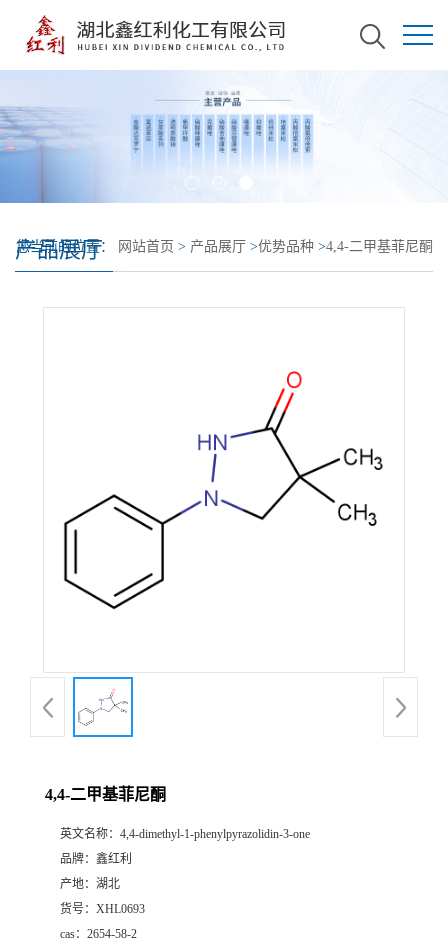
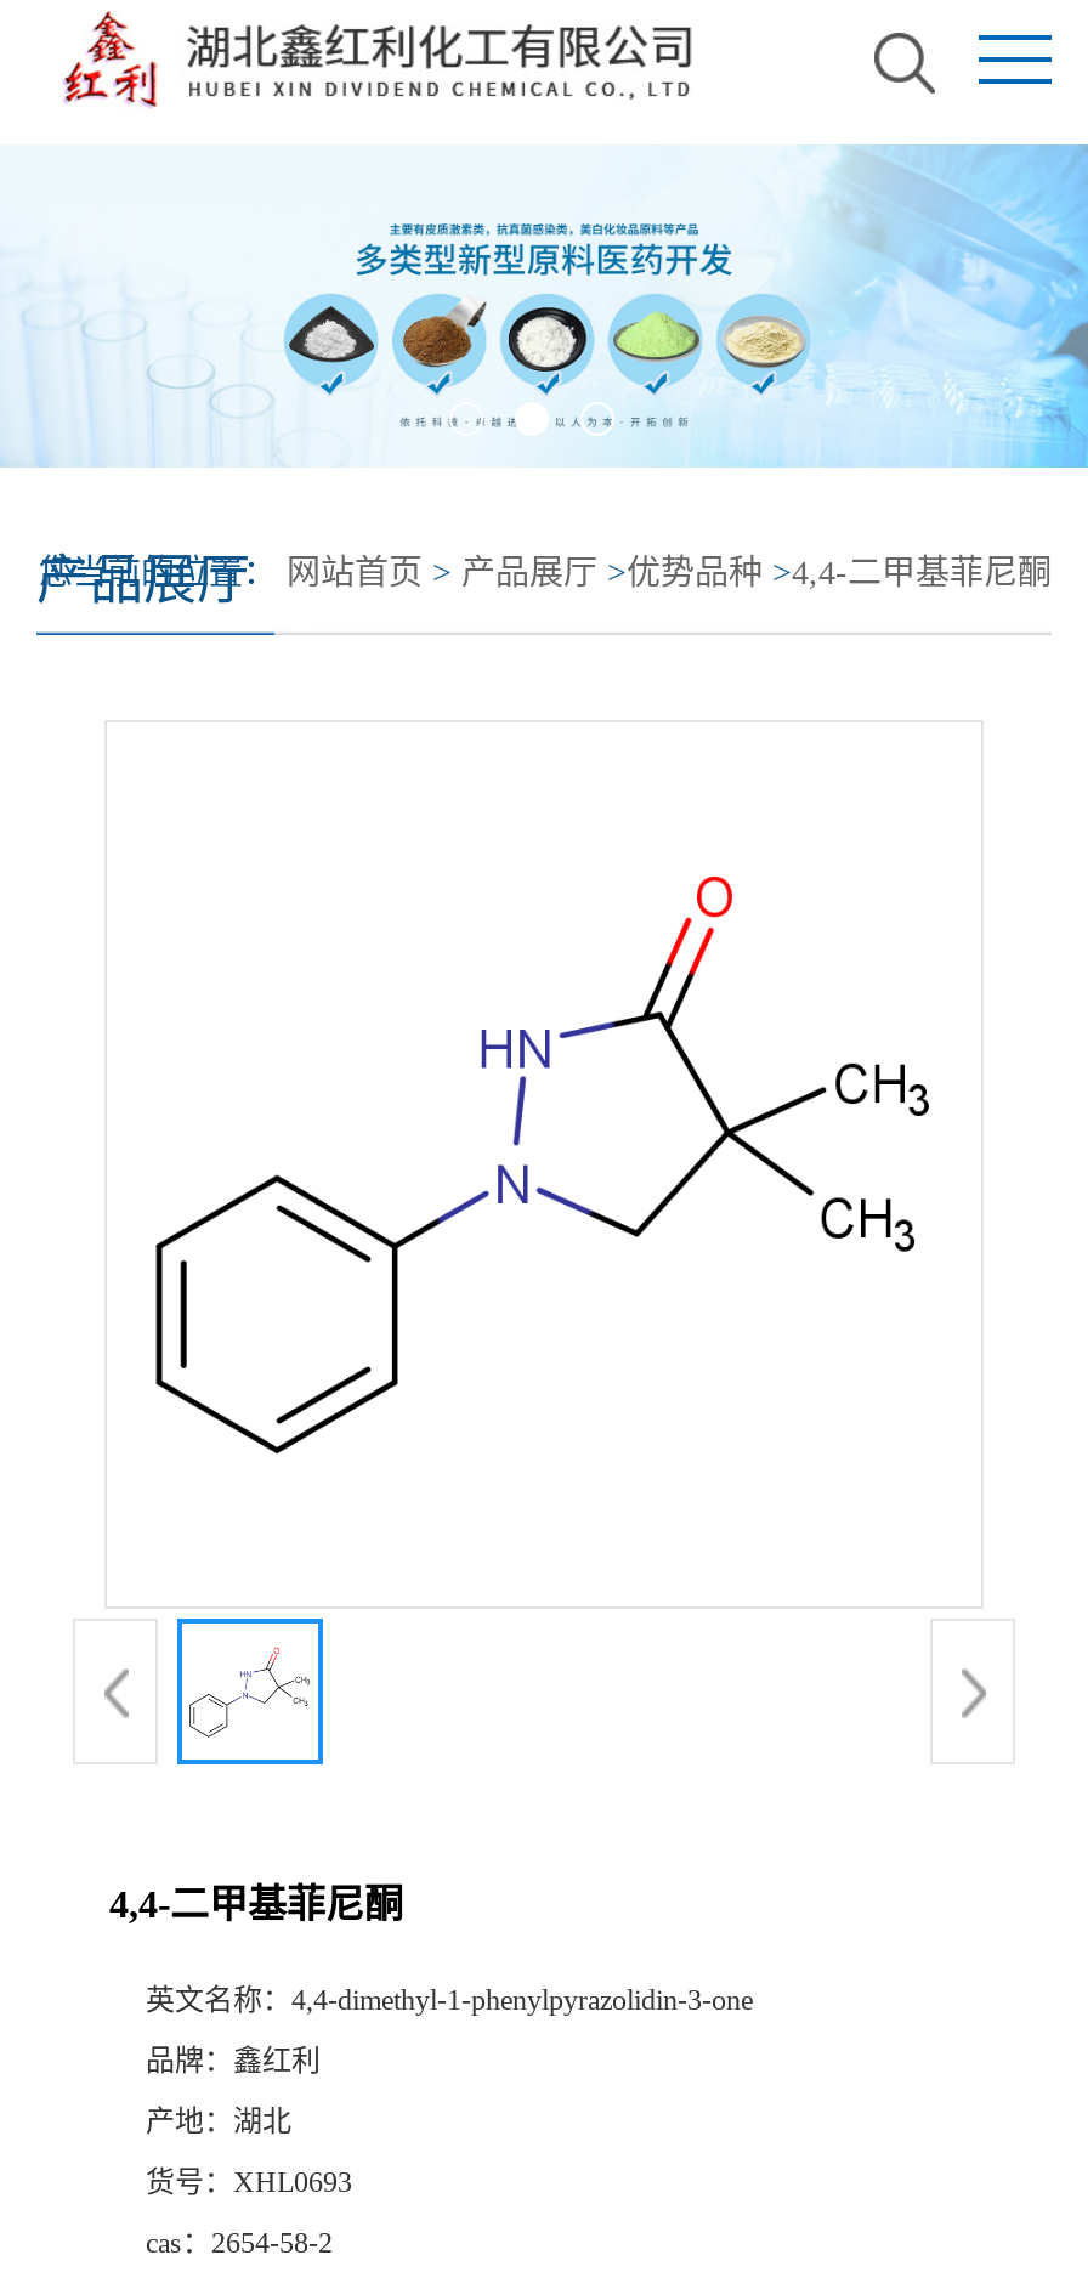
[3,70,445,204] [image] -> [7,142,1081,470] [image]

